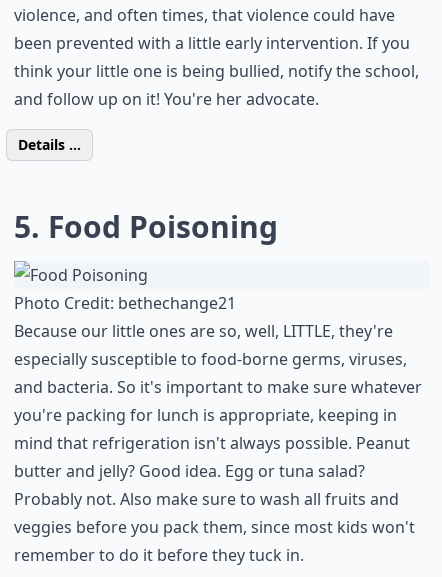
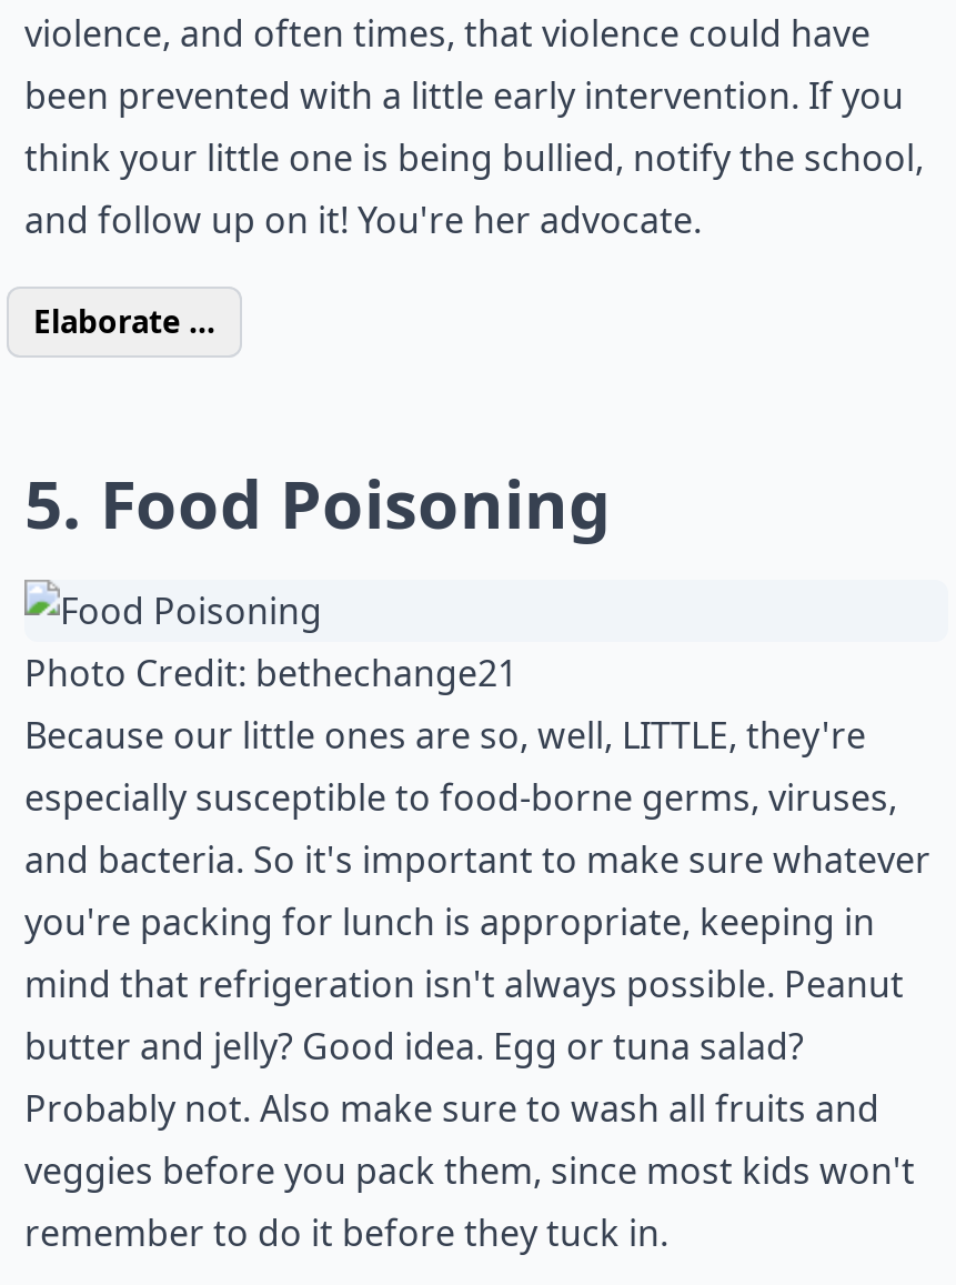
[18,135,81,154] Details ... -> [33,300,215,342] Elaborate ...

